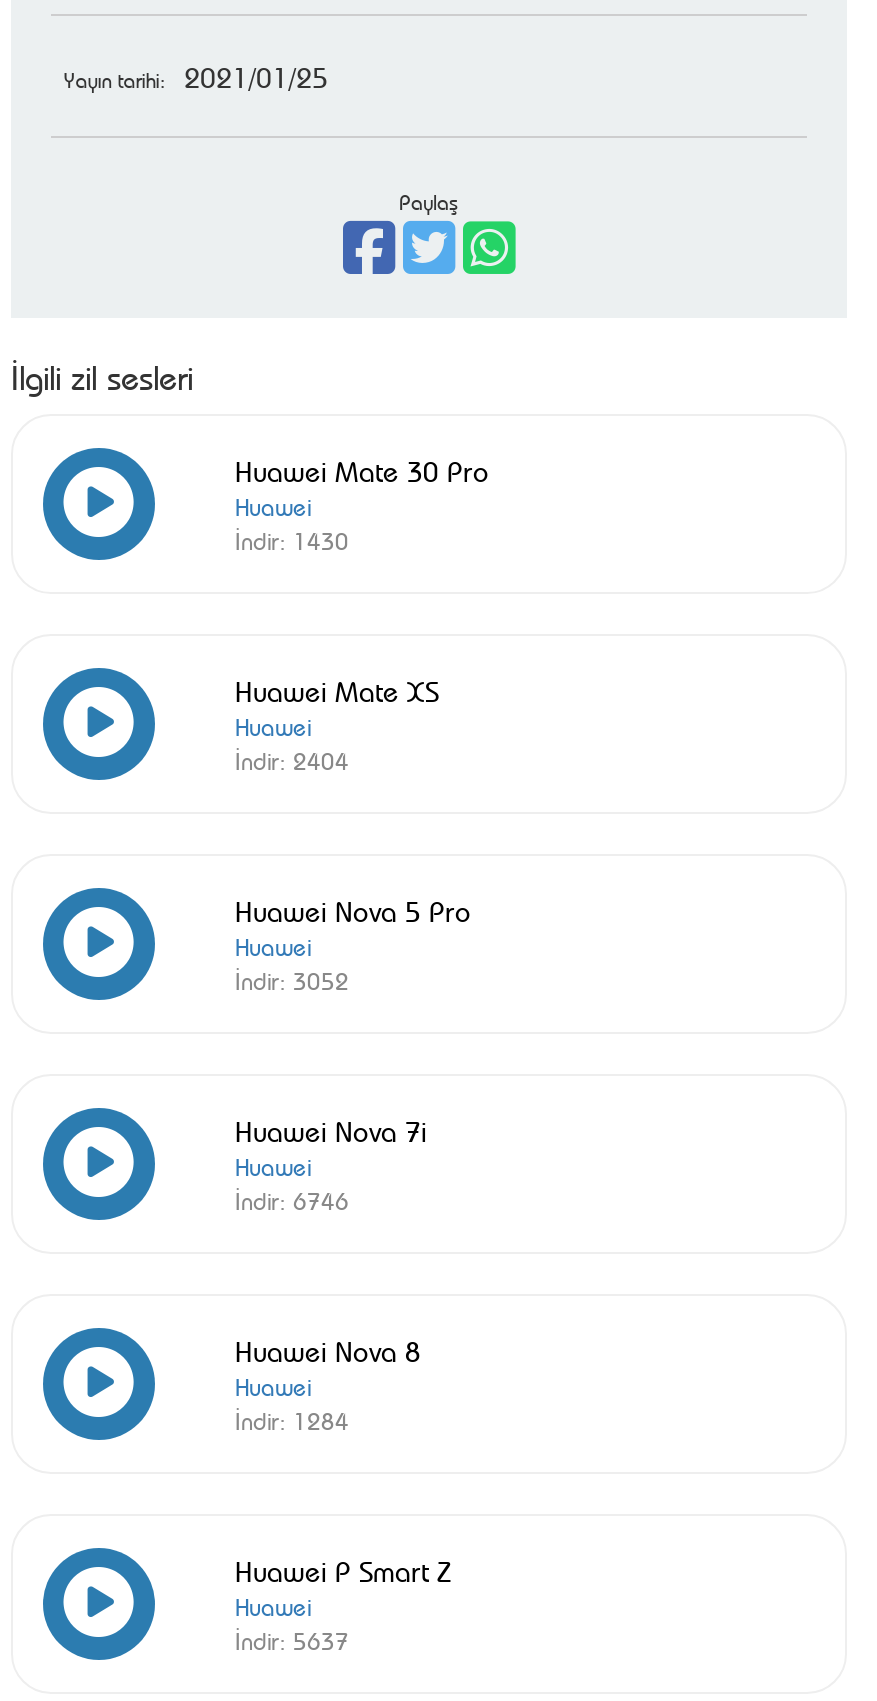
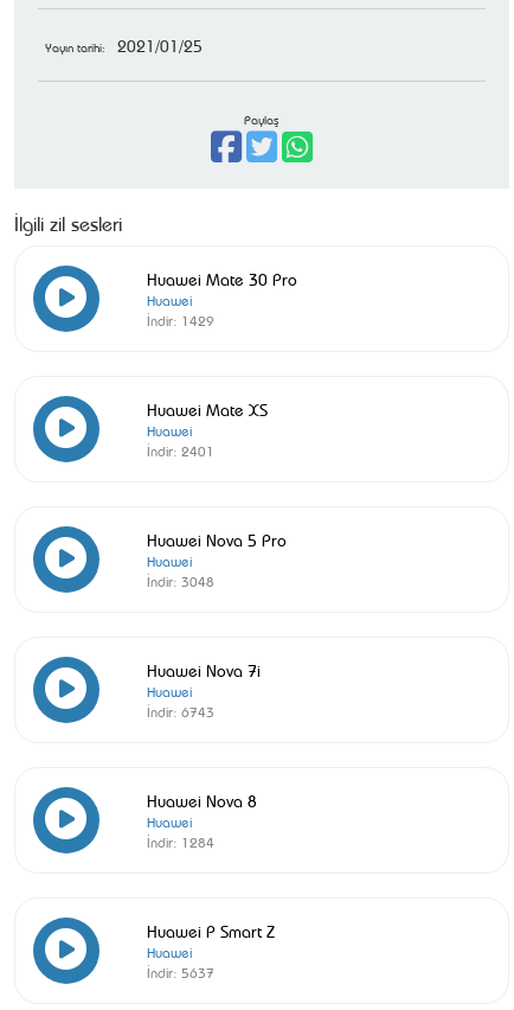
[235,524,349,556] İndir: 1430 -> [147,311,214,330] İndir: 1429
[235,744,349,776] İndir: 2404 -> [147,441,214,460] İndir: 2401
[235,964,349,996] İndir: 3052 -> [147,571,214,590] İndir: 3048
[235,1184,349,1216] İndir: 6746 -> [147,702,214,721] İndir: 6743

